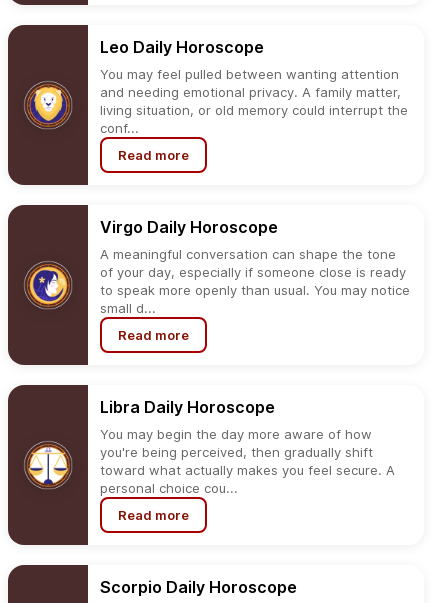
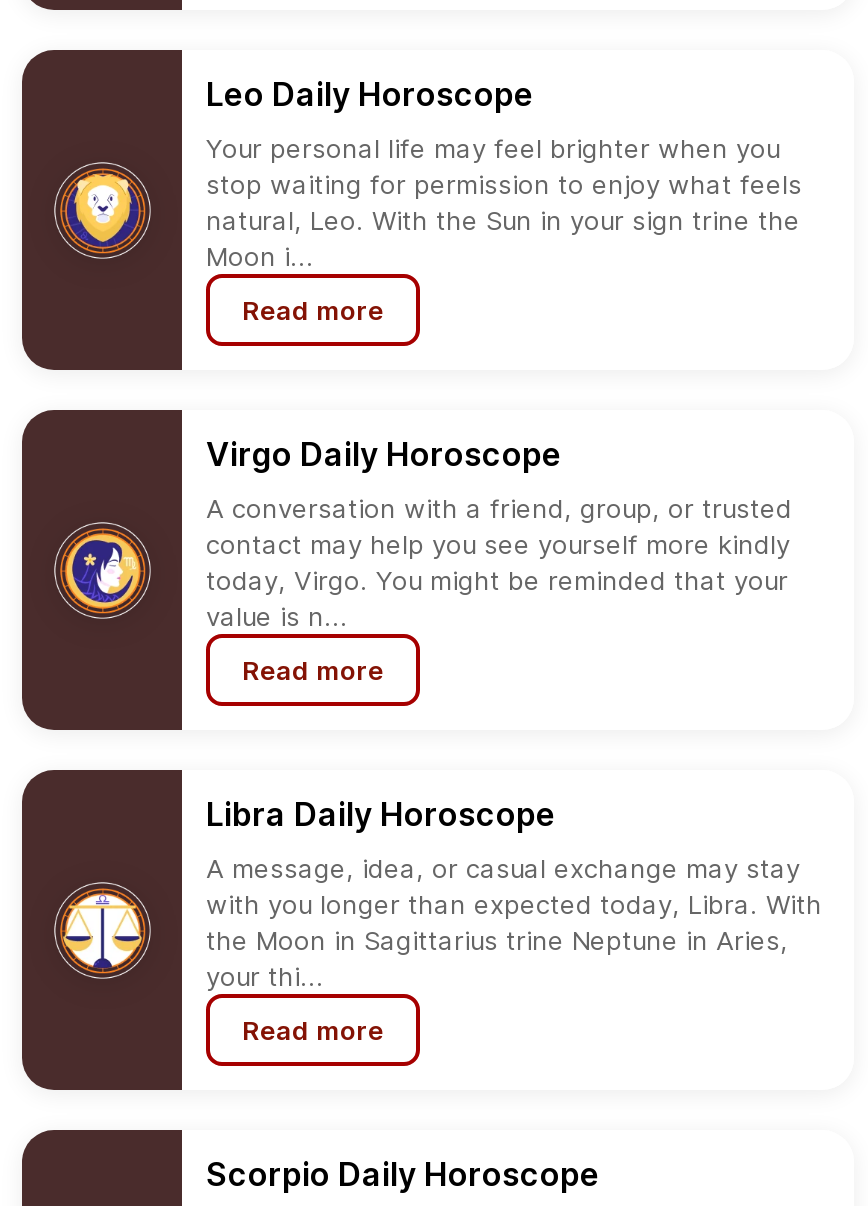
[100,66,408,136] You may feel pulled between wanting attention | and needing emotional privacy. A family matter, | living situation, or old memory could interrupt the | conf... -> [206,132,802,272] Your personal life may feel brighter when you | stop waiting for permission to enjoy what feels | natural, Leo. With the Sun in your sign trine the | Moon i...
[100,246,410,316] A meaningful conversation can shape the tone | of your day, especially if someone close is ready | to speak more openly than usual. You may notice | small d... -> [206,492,792,632] A conversation with a friend, group, or trusted | contact may help you see yourself more kindly | today, Virgo. You might be reminded that your | value is n...
[100,426,395,496] You may begin the day more aware of how | you're being perceived, then gradually shift | toward what actually makes you feel secure. A | personal choice cou... -> [206,852,822,992] A message, idea, or casual exchange may stay | with you longer than expected today, Libra. With | the Moon in Sagittarius trine Neptune in Aries, | your thi...

